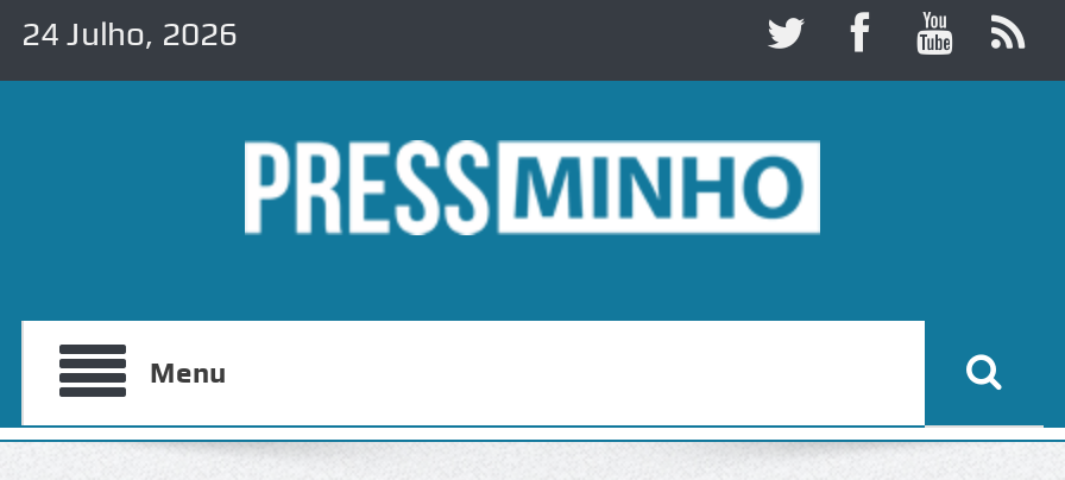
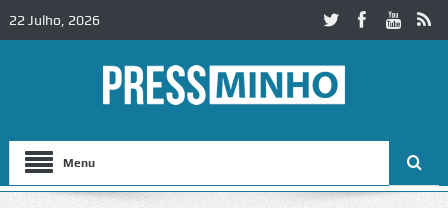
[21,14,238,52] 24 Julho, 2026 -> [9,12,100,28] 22 Julho, 2026

